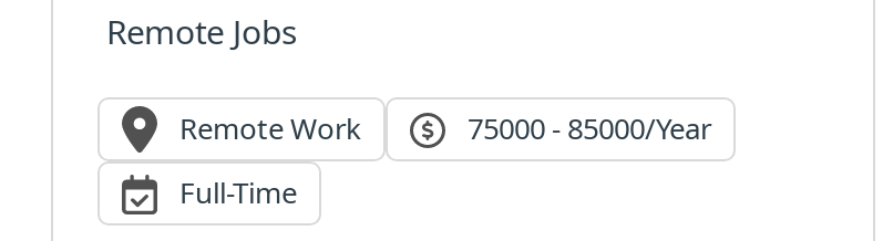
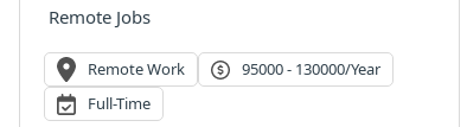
[468,109,711,149] 75000 - 85000/year -> [242,59,380,80] 95000 - 130000/year

